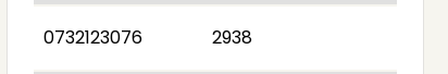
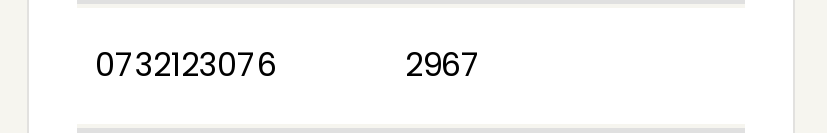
[212,25,252,50] 2938 -> [405,42,481,88] 2967

